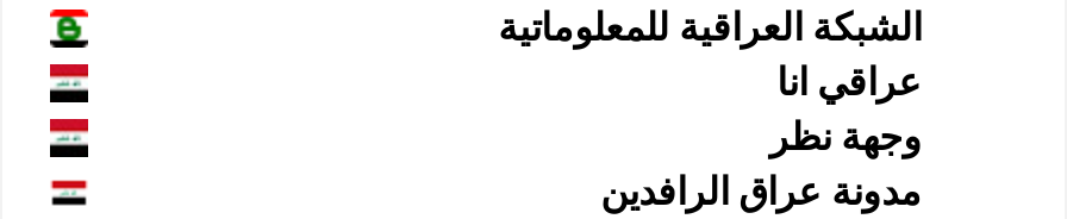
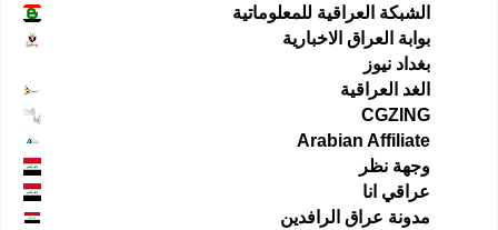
none -> [282,29,430,150] بوابة العراق الاخبارية | بغداد نيوز | الغد العراقية | CGZING | Arabian Affiliate
moved [777,62,922,102] -> [362,182,430,201]: عراقي انا

